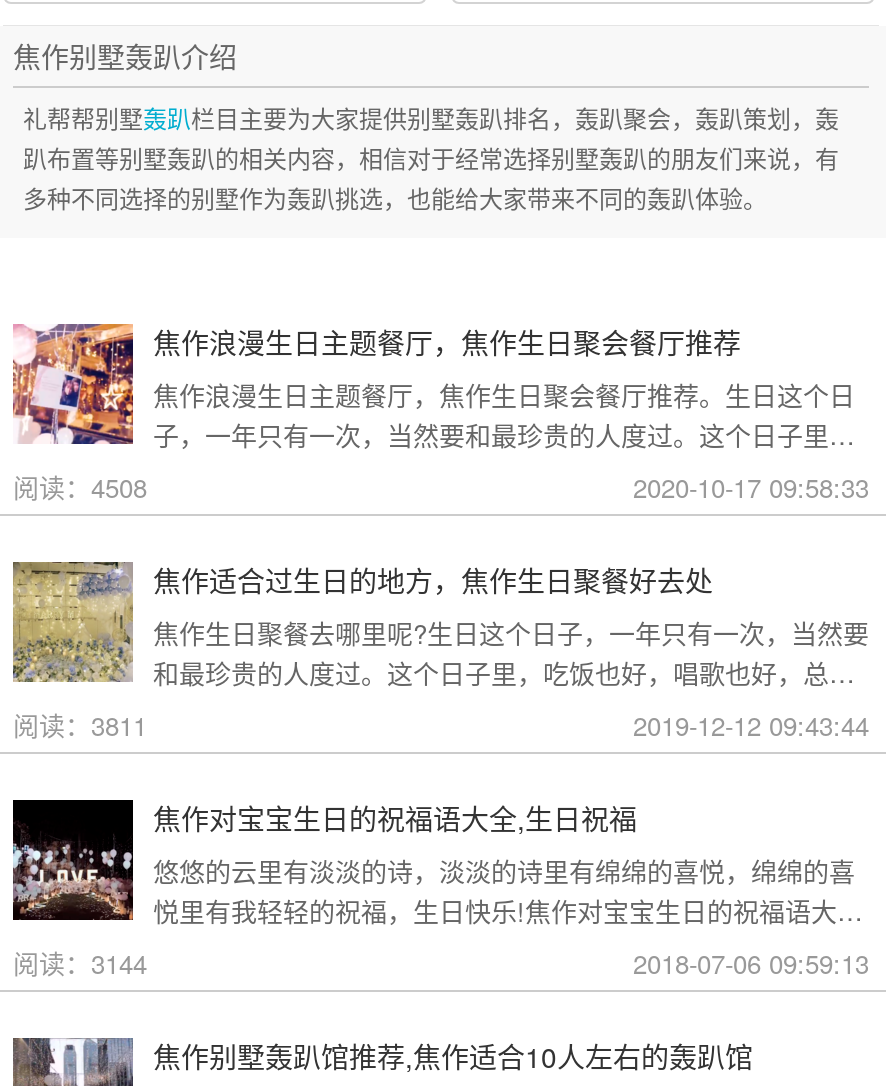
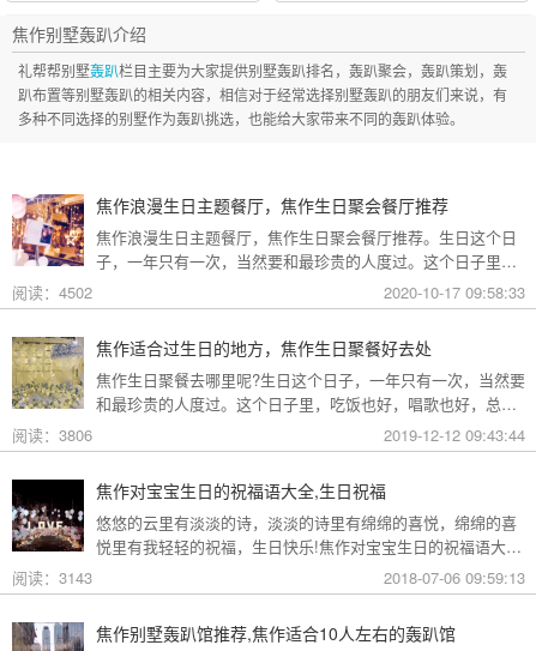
[13,467,147,505] 阅读：4508 -> [12,280,92,303] 阅读：4502
[13,705,147,743] 阅读：3811 -> [12,423,92,446] 阅读：3806
[13,943,147,981] 阅读：3144 -> [12,566,92,588] 阅读：3143

